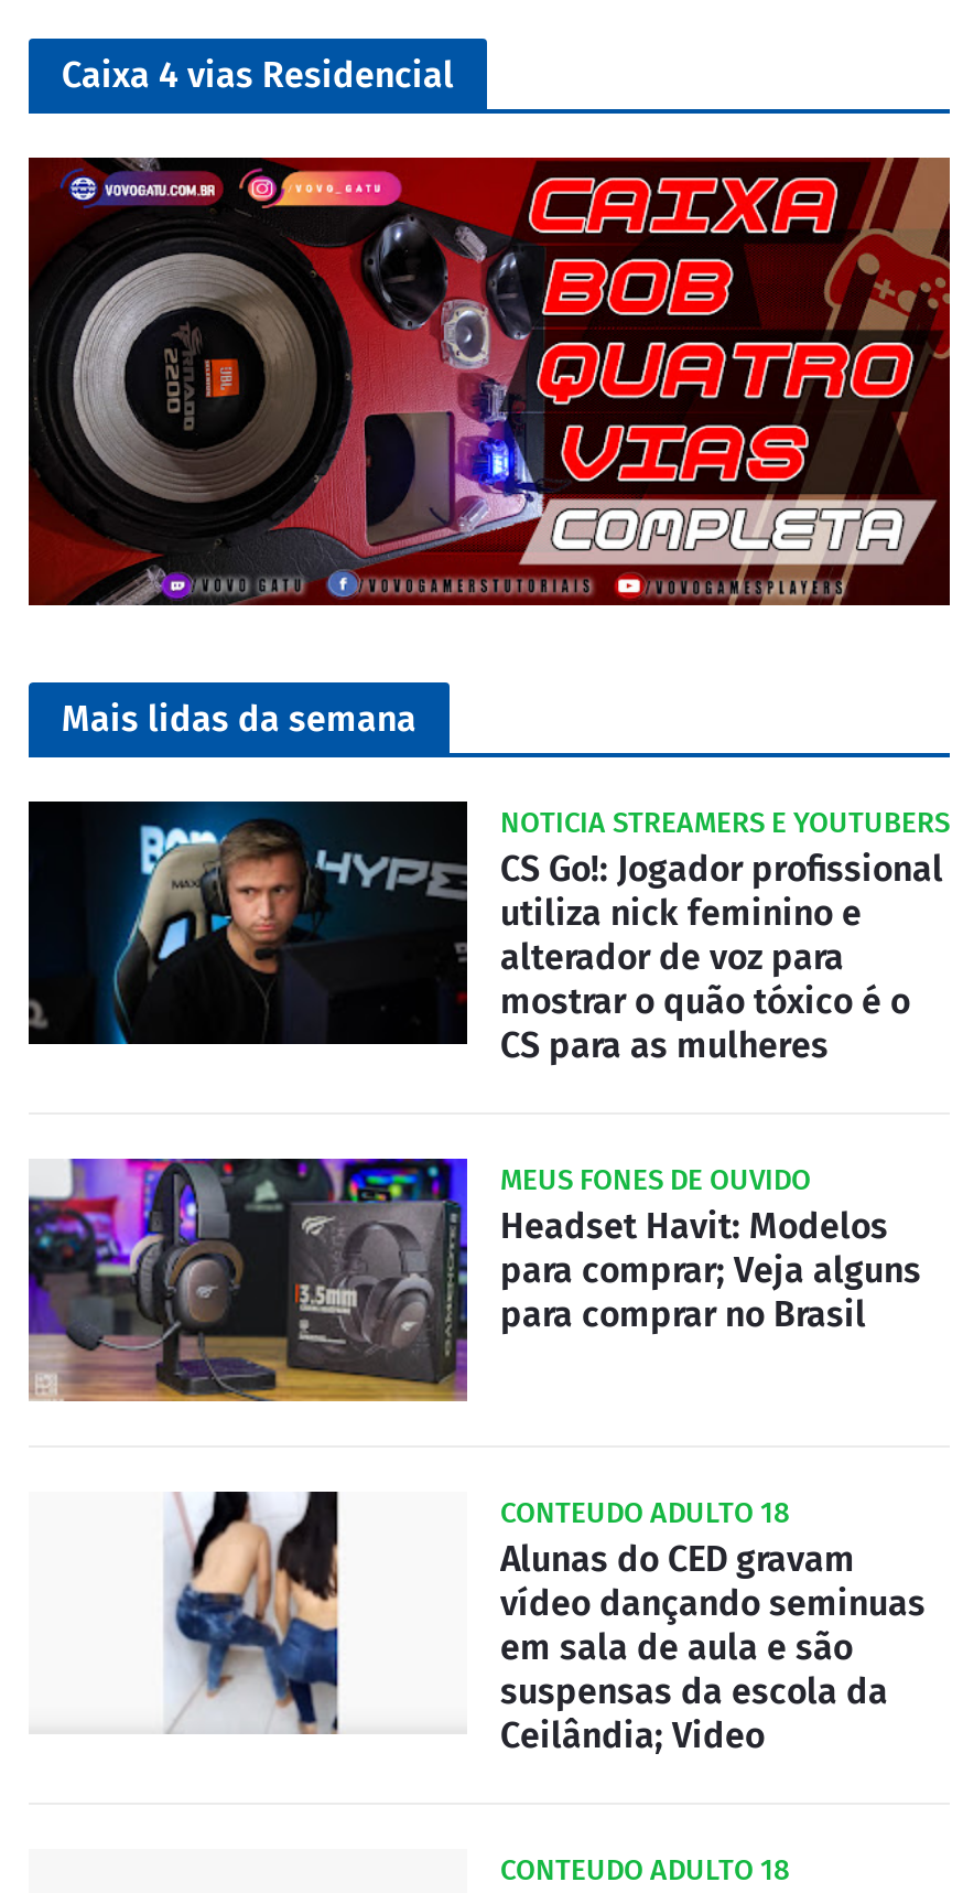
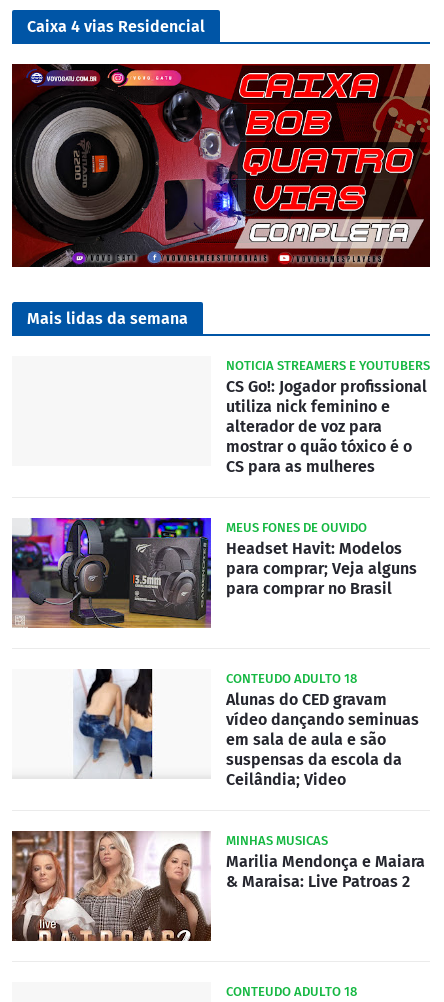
[26,799,469,1046] [image] -> none
none -> [11,830,425,942] [image] | MINHAS MUSICAS | Marilia Mendonça e Maiara | & Maraisa: Live Patroas 2

